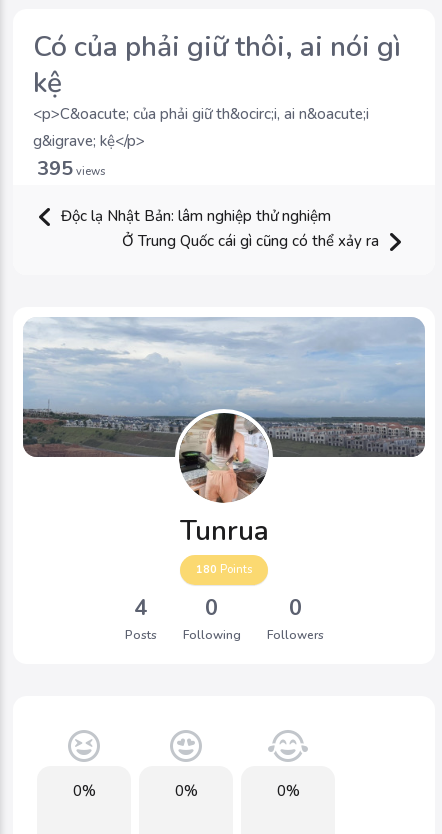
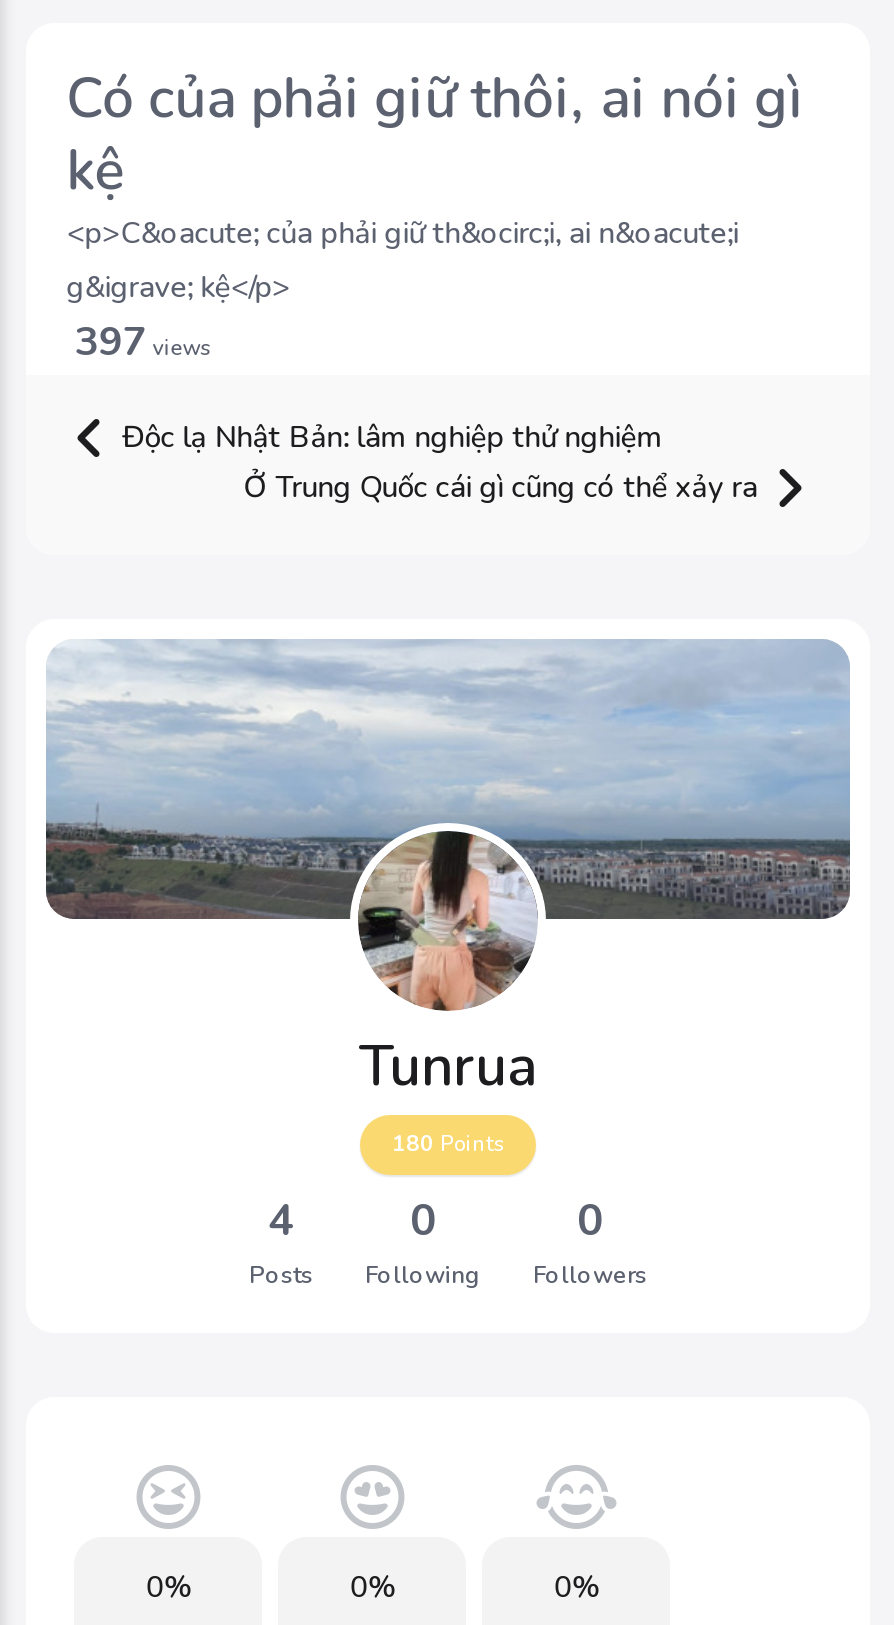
[37,155,105,182] 395views -> [74,315,210,369] 397views

